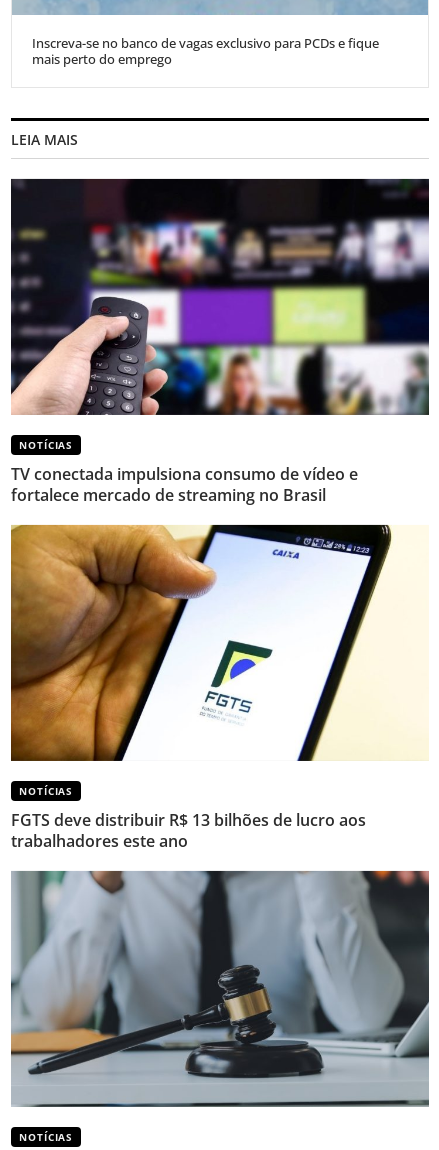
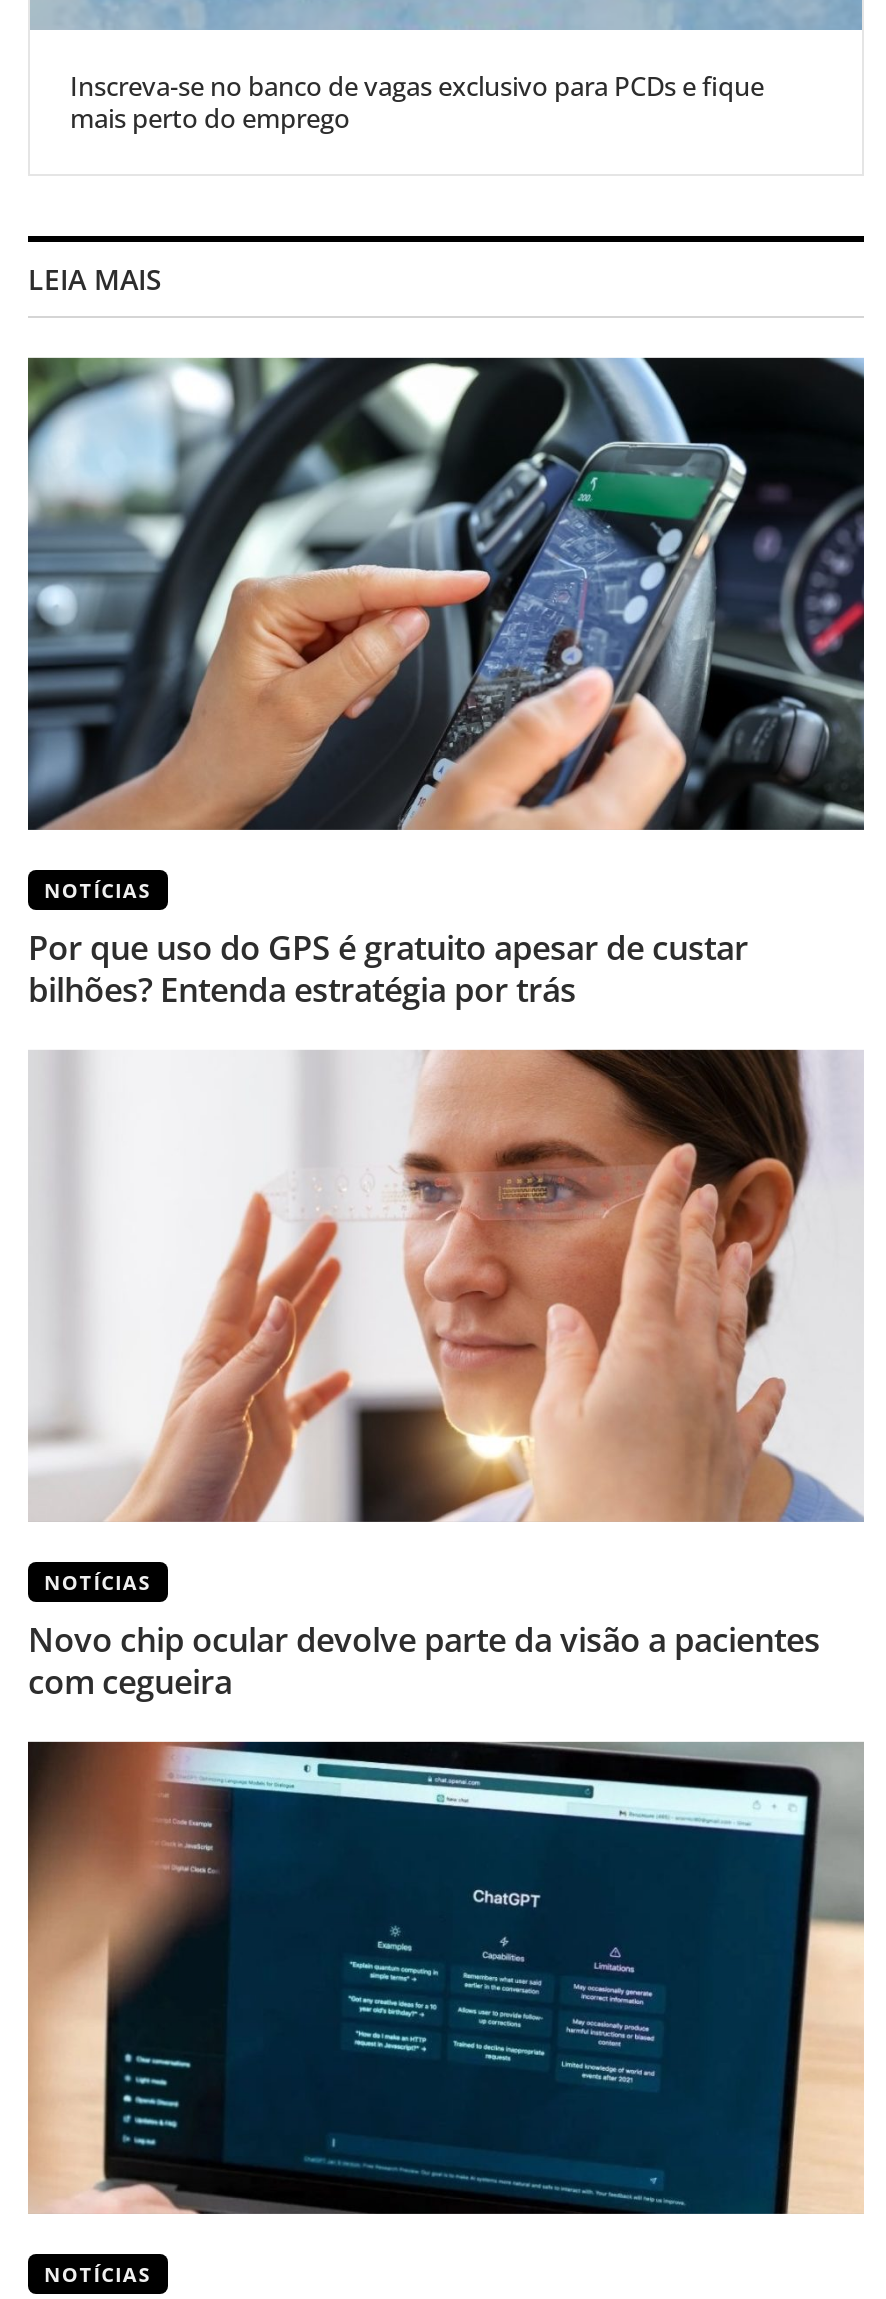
[10,178,430,416] [image] -> [26,356,866,832] [image]
[11,462,358,506] TV conectada impulsiona consumo de vídeo e | fortalece mercado de streaming no Brasil -> [28,924,748,1012] Por que uso do GPS é gratuito apesar de custar | bilhões? Entenda estratégia por trás
[10,524,428,762] [image] -> [28,1048,864,1524] [image]
[11,808,366,852] FGTS deve distribuir R$ 13 bilhões de lucro aos | trabalhadores este ano -> [28,1616,820,1704] Novo chip ocular devolve parte da visão a pacientes | com cegueira
[10,870,430,1108] [image] -> [26,1740,864,2216] [image]

